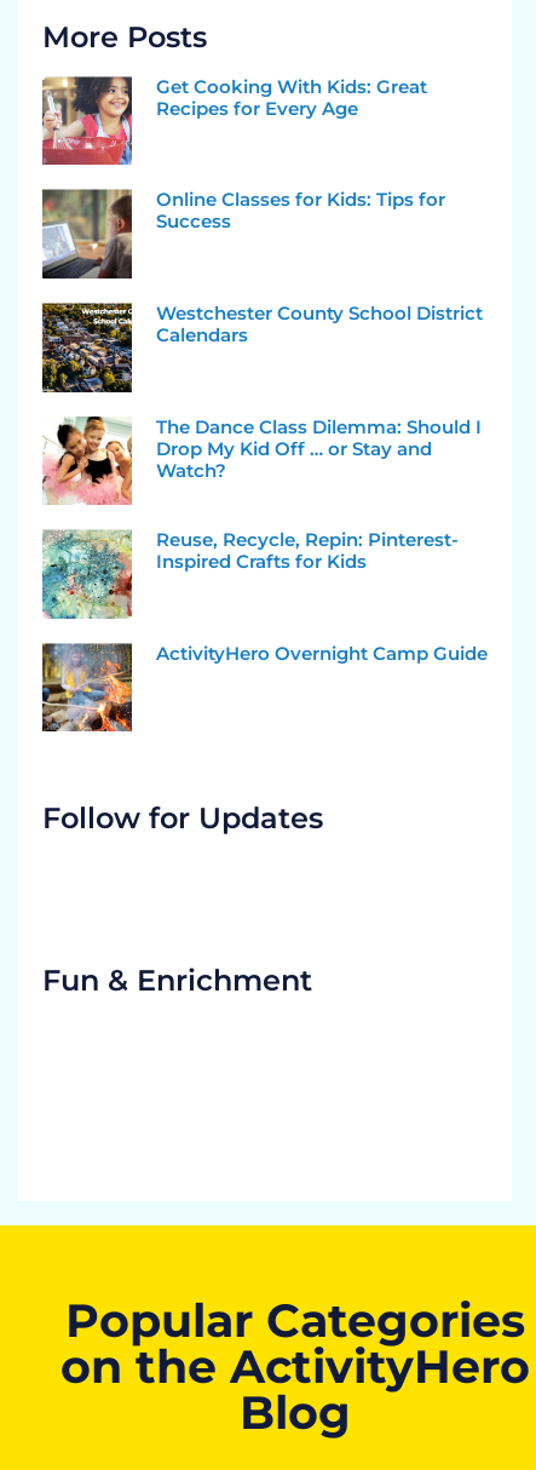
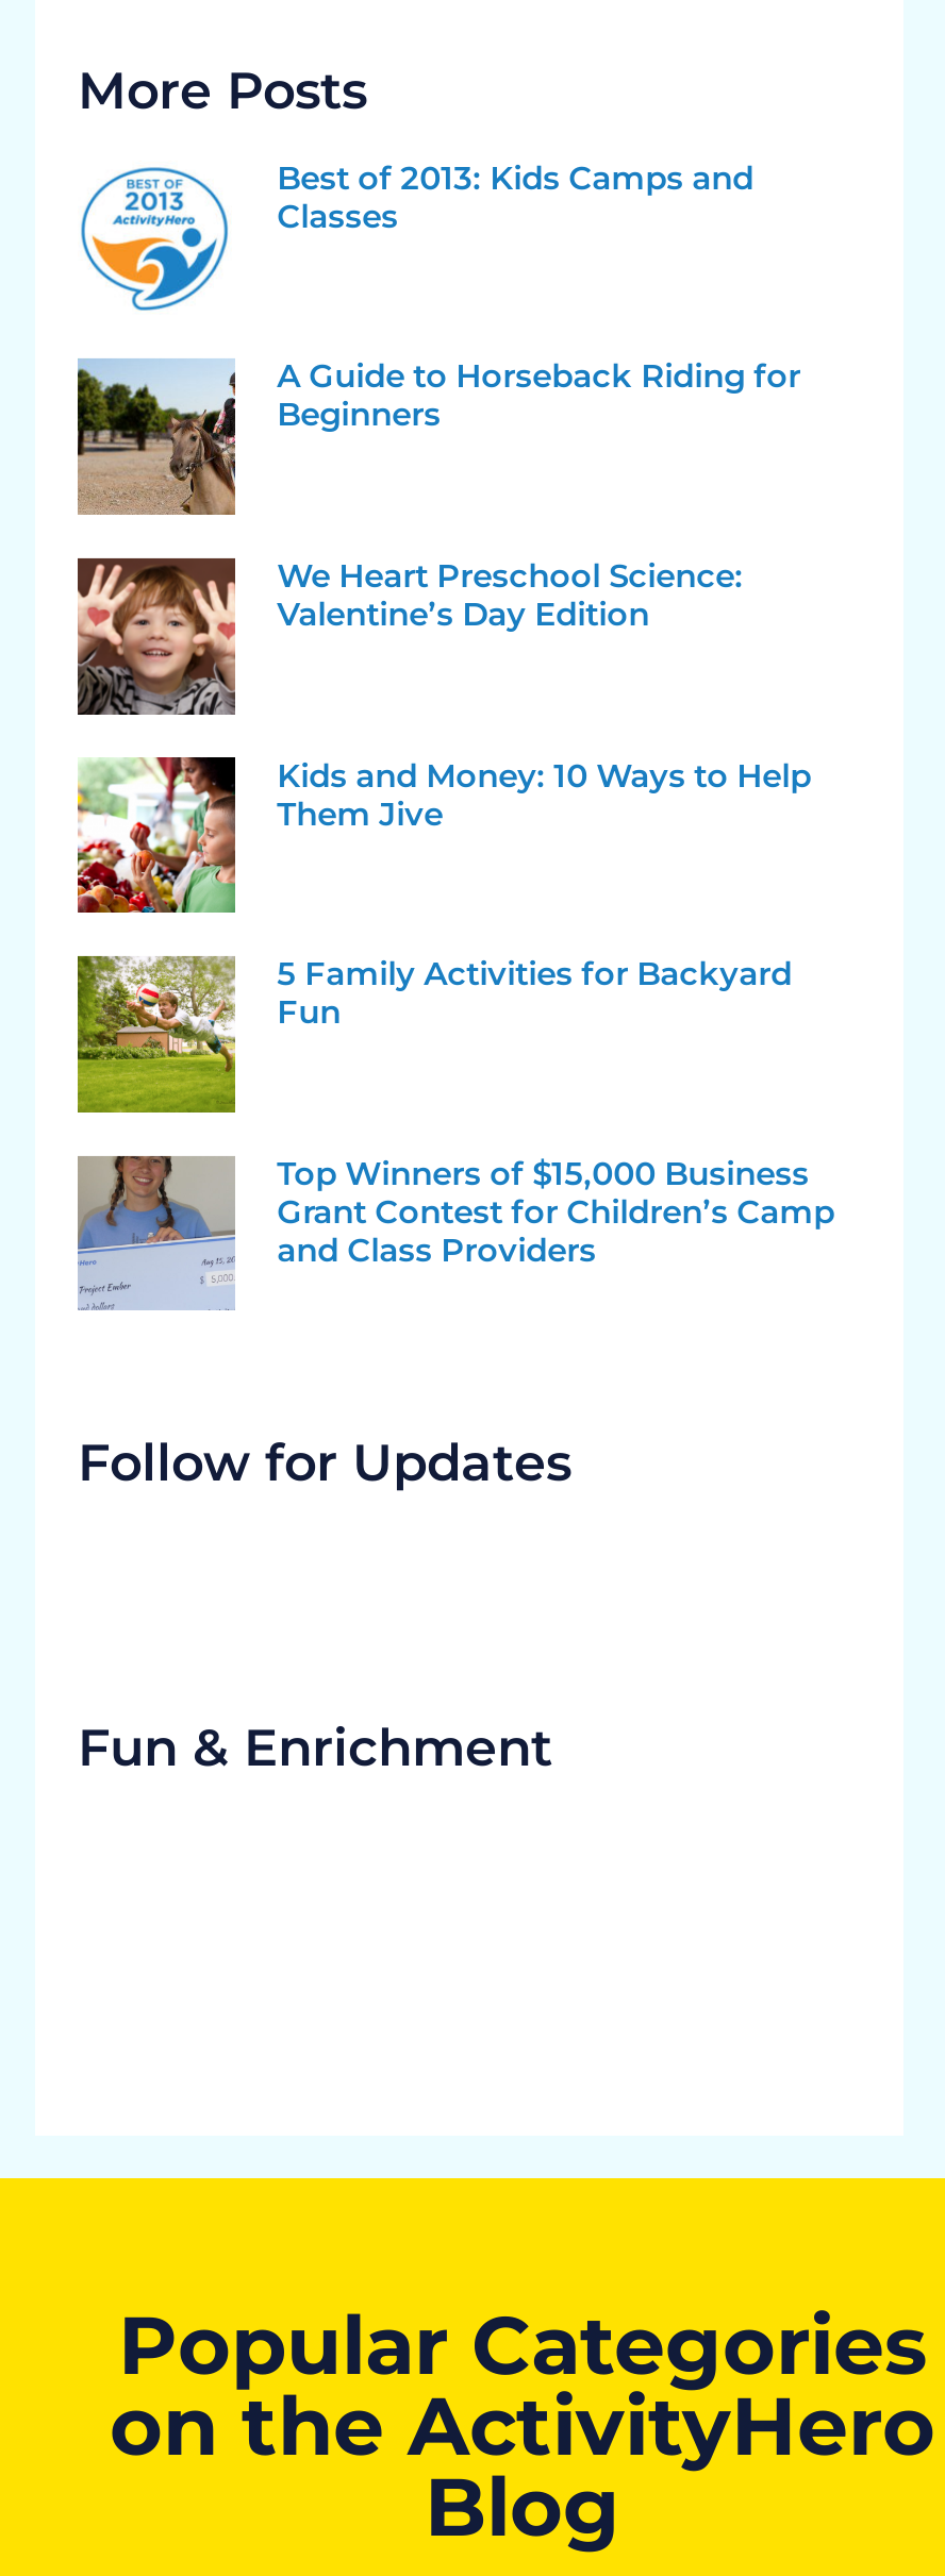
[41,75,427,166] [image] | Get Cooking With Kids: Great | Recipes for Every Age -> [78,157,754,315] [image] | Best of 2013: Kids Camps and | Classes
[41,188,445,280] [image] | Online Classes for Kids: Tips for | Success -> [76,356,800,517] [image] | A Guide to Horseback Riding for | Beginners
[41,302,482,394] [image] | Westchester County School District | Calendars -> [78,555,743,717] [image] | We Heart Preschool Science: | Valentine’s Day Edition
[42,415,481,505] [image] | The Dance Class Dilemma: Should I | Drop My Kid Off … or Stay and | Watch? -> [76,754,811,915] [image] | Kids and Money: 10 Ways to Help | Them Jive
[41,528,458,620] [image] | Reuse, Recycle, Repin: Pinterest- | Inspired Crafts for Kids -> [76,953,792,1115] [image] | 5 Family Activities for Backyard | Fun
[41,642,487,733] [image] | ActivityHero Overnight Camp Guide -> [78,1152,835,1310] [image] | Top Winners of $15,000 Business | Grant Contest for Children’s Camp | and Class Providers

